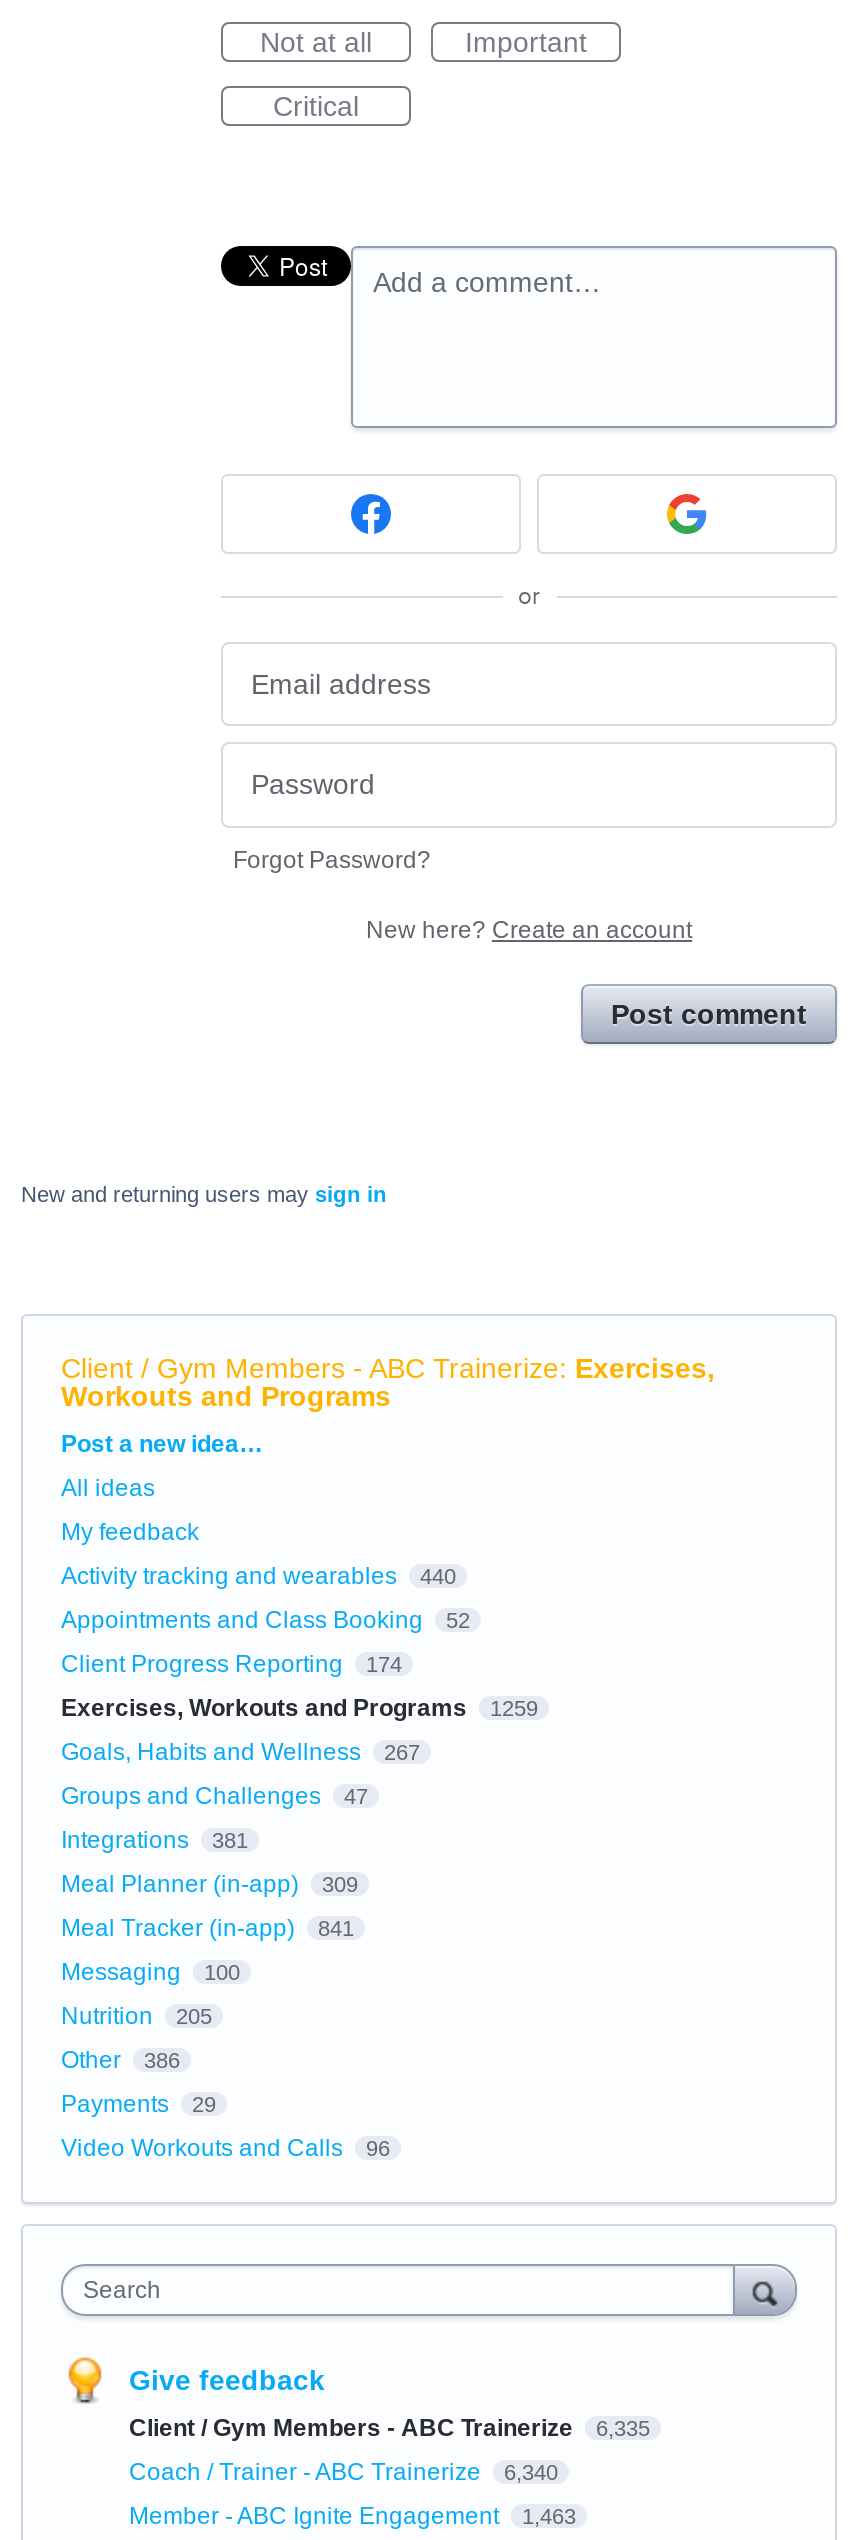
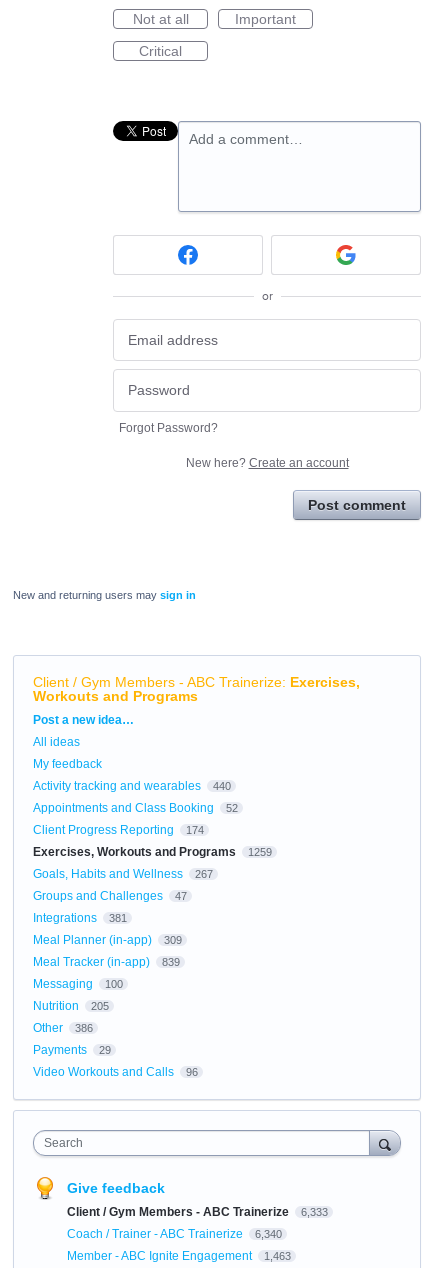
[61,1913,354,1941] Meal Tracker (in-app) 841 -> [33,955,179,969] Meal Tracker (in-app) 839
[129,2413,650,2441] Client / Gym Members - ABC Trainerize 6,335 -> [67,1205,327,1219] Client / Gym Members - ABC Trainerize 6,333

